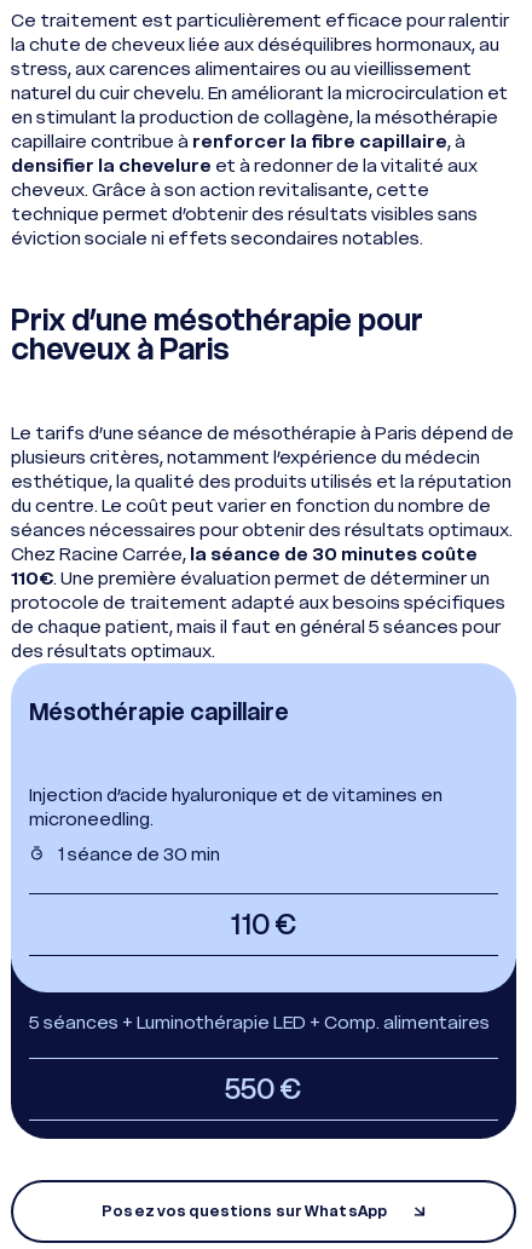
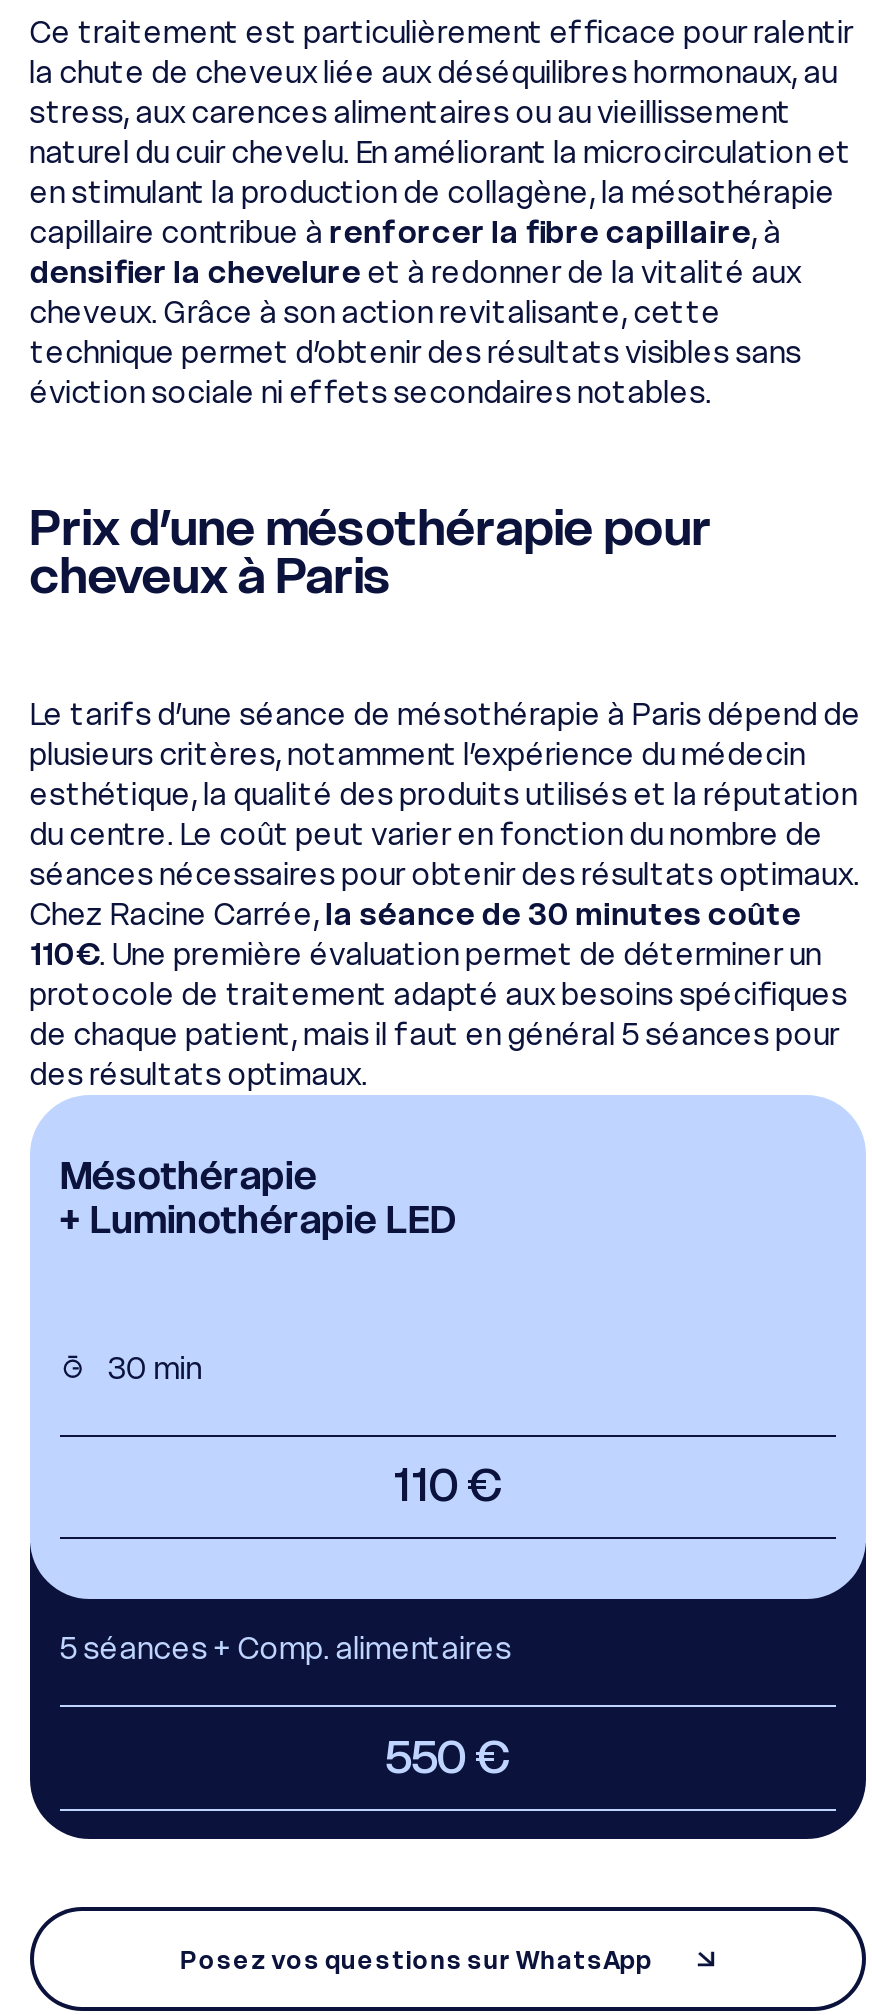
[29,698,442,865] Mésothérapie capillaire | Injection d’acide hyaluronique et de vitamines en | microneedling. | 1 séance de 30 min -> [60,1153,456,1387] Mésothérapie | + Luminothérapie LED | 30 min
[29,1011,489,1034] 5 séances + Luminothérapie LED + Comp. alimentaires -> [60,1628,512,1666] 5 séances + Comp. alimentaires

